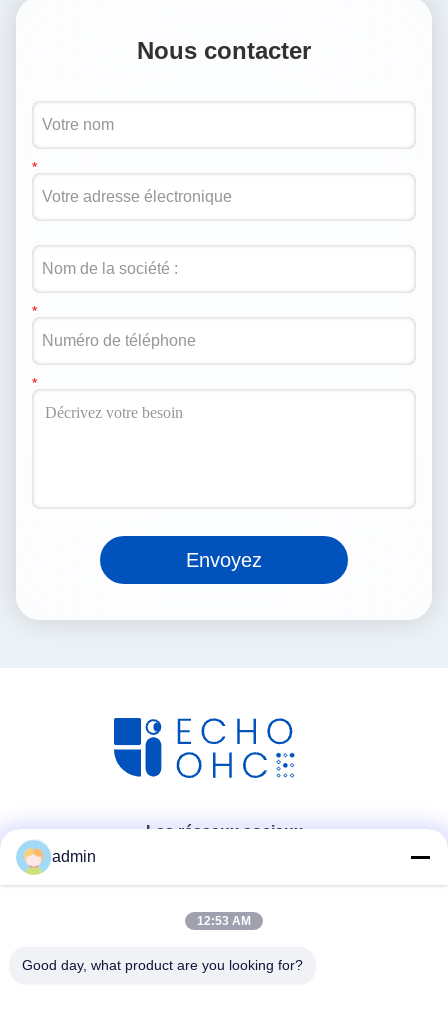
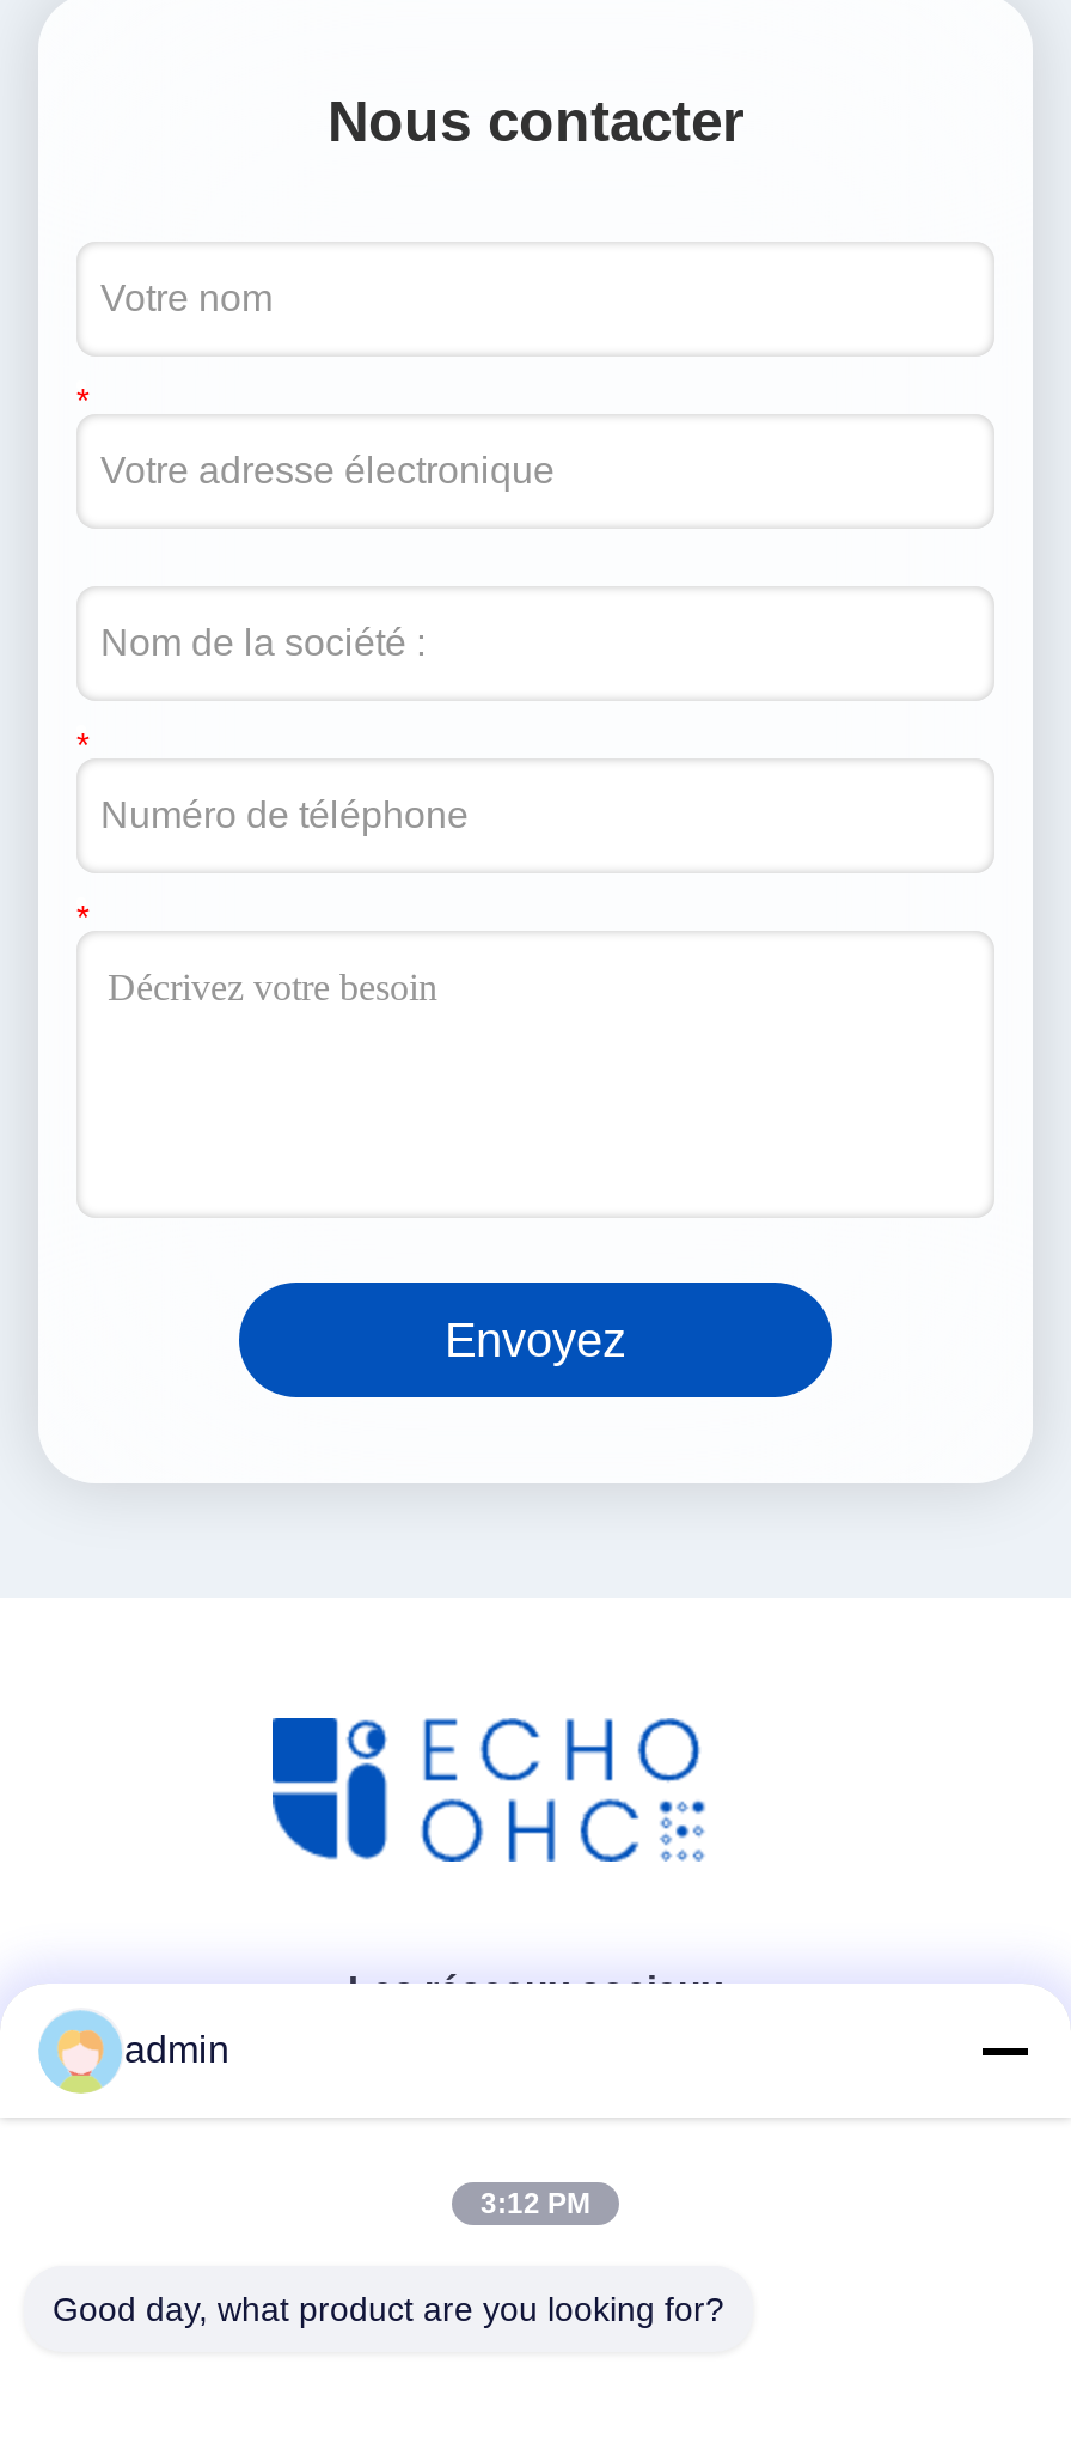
[197,914,251,928] 12:53 AM -> [481,2187,590,2220] 3:12 PM

